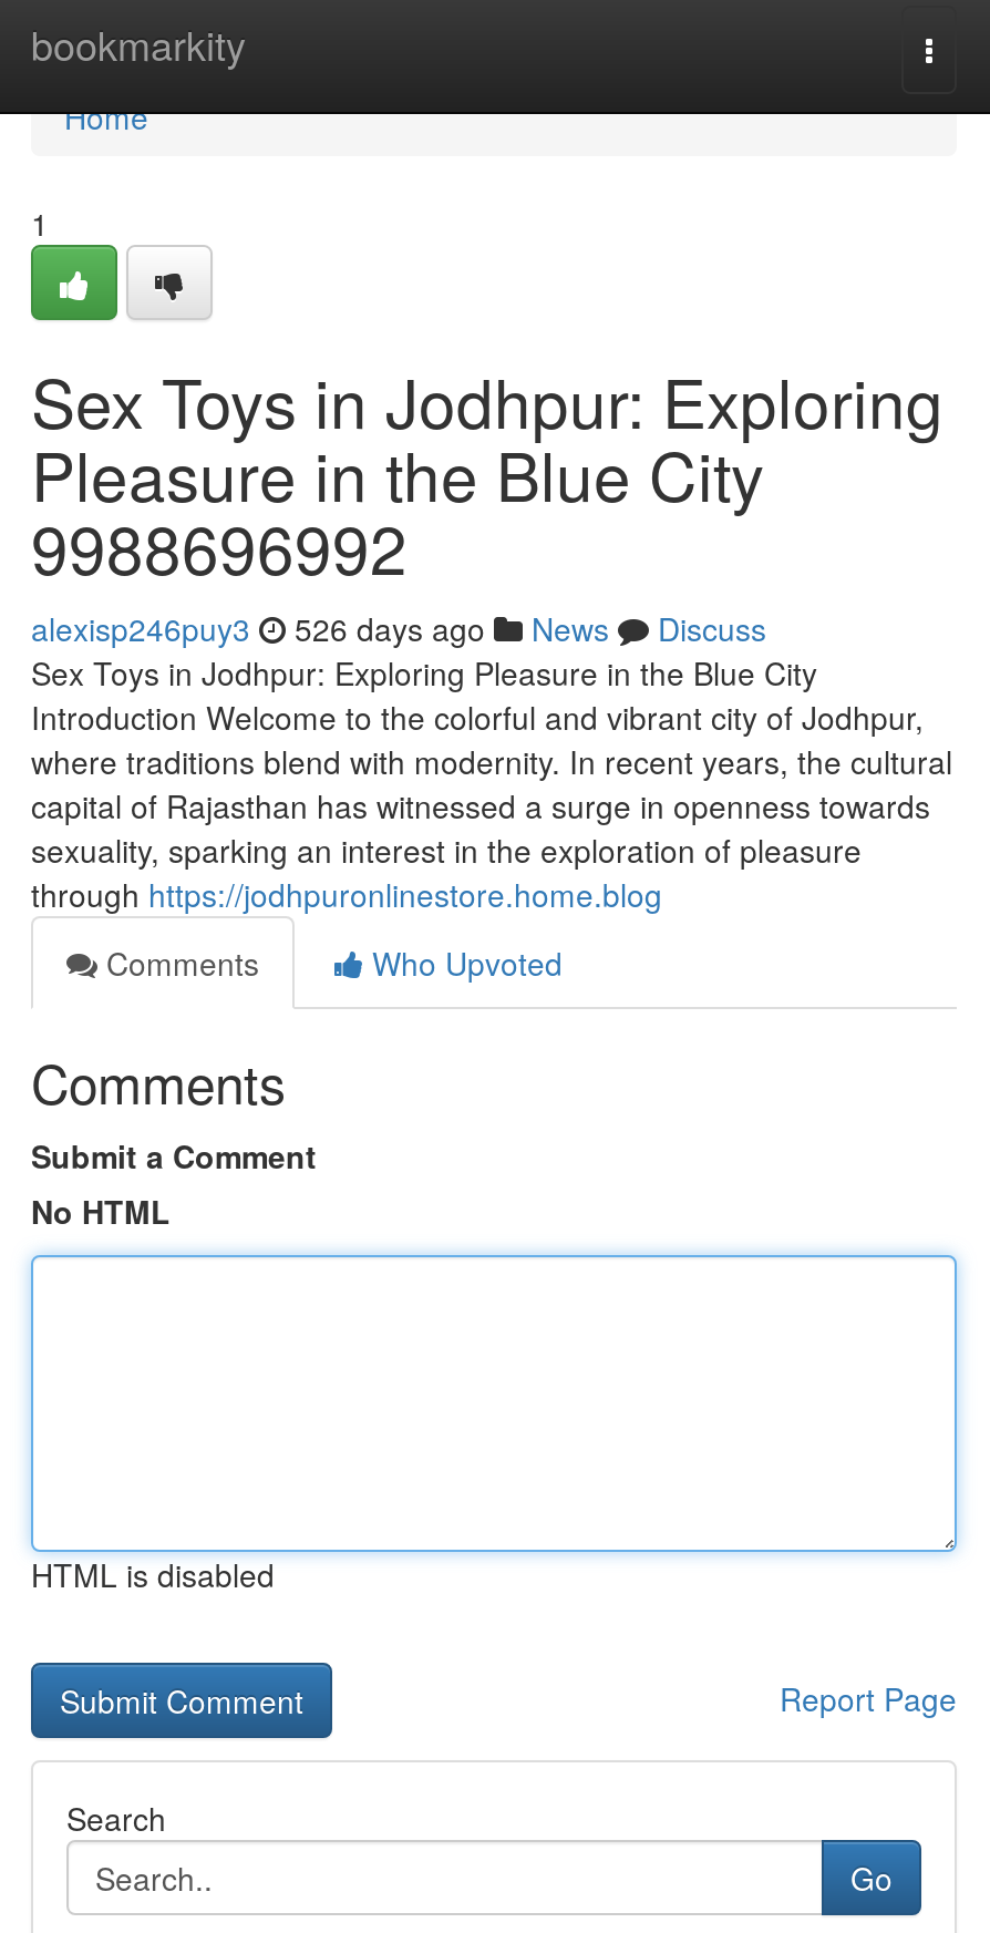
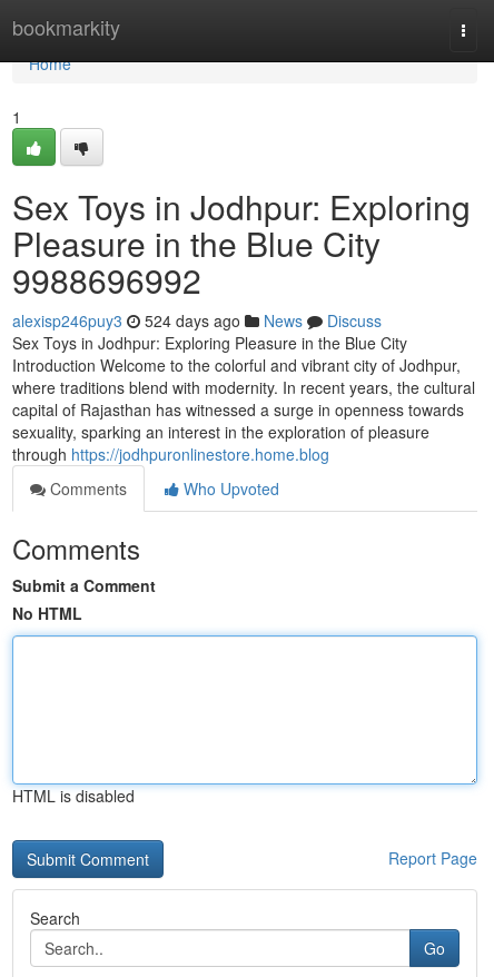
[31,606,766,650] alexisp246puy3 526 days ago News Discuss -> [12,309,382,332] alexisp246puy3 524 days ago News Discuss

